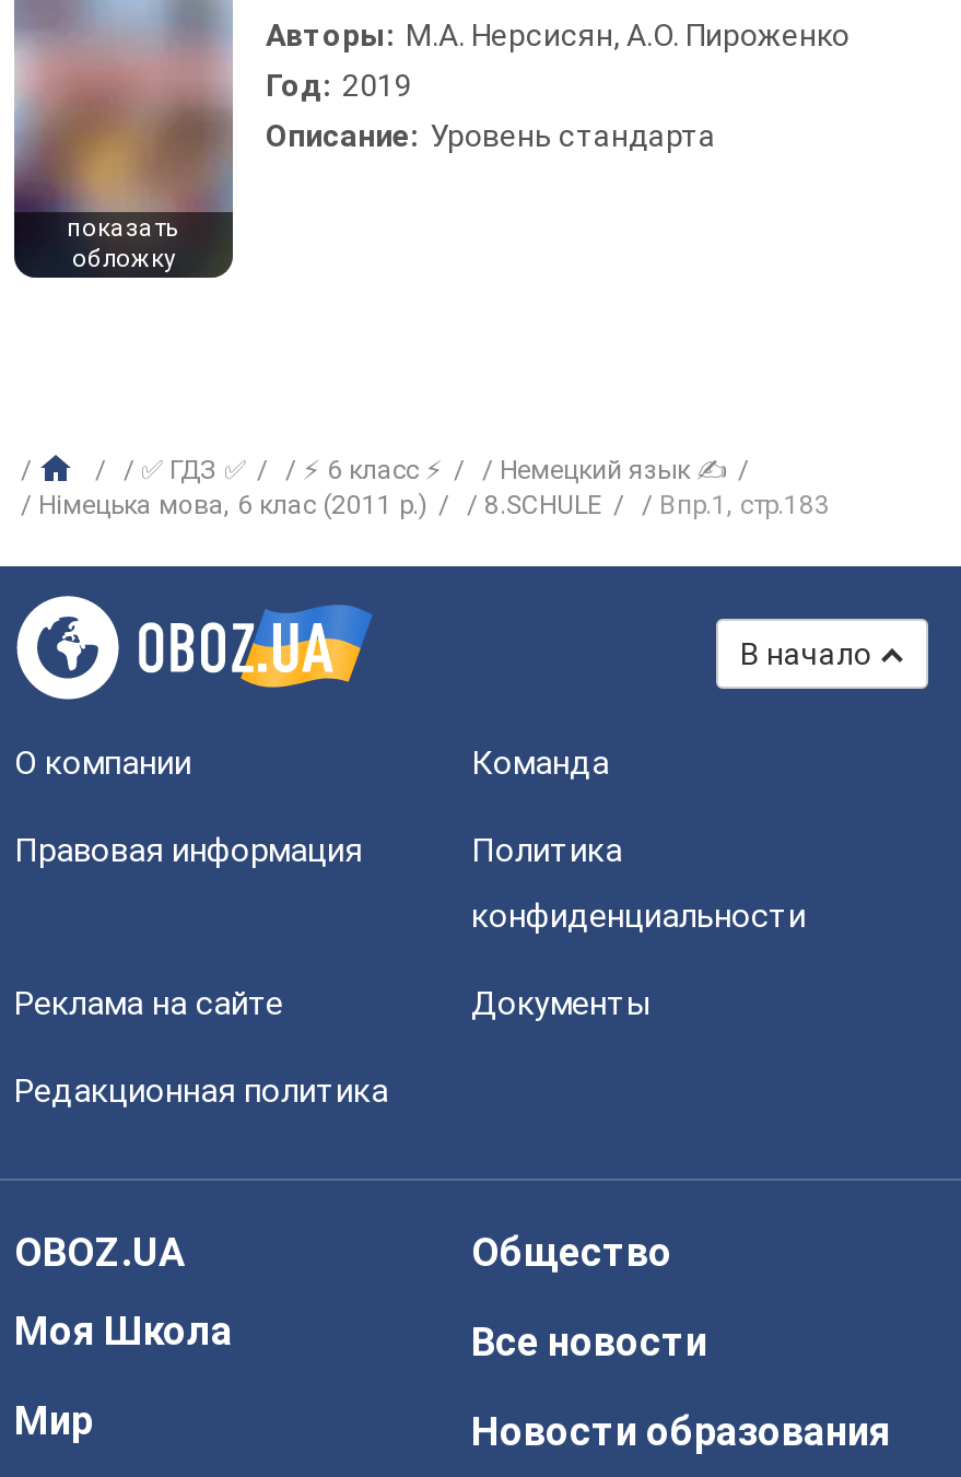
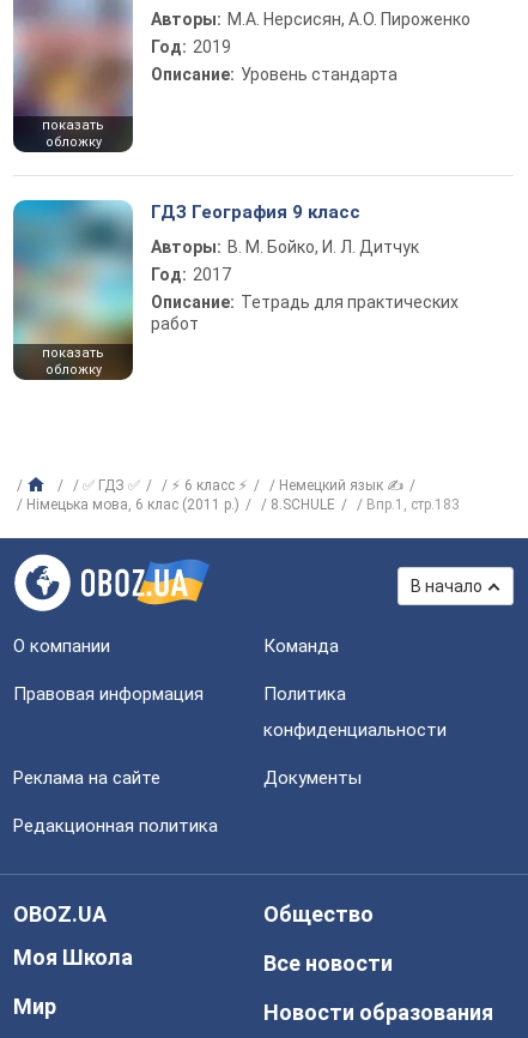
none -> [12,199,134,379] [image] | показать | обложку
none -> [151,201,459,333] ГДЗ География 9 класс | Авторы: В. М. Бойко, И. Л. Дитчук | Год: 2017 | Описание: Тетрадь для практических | работ

